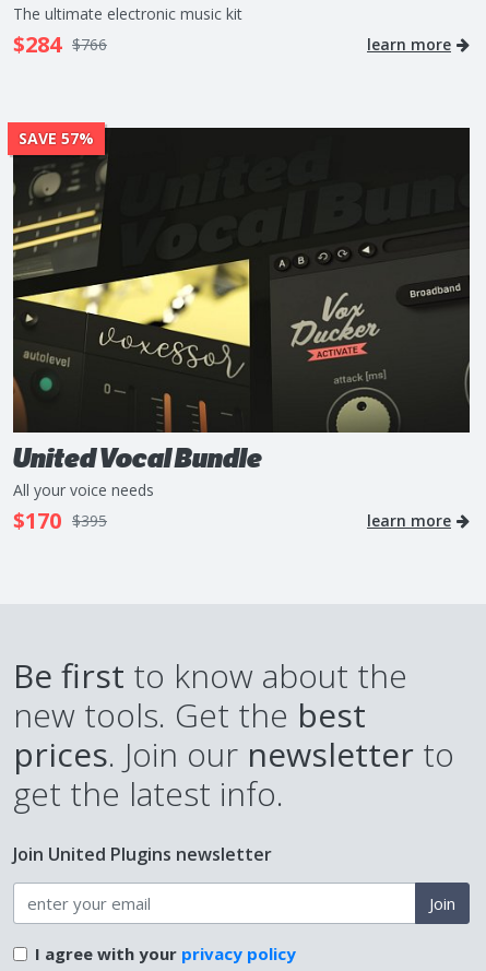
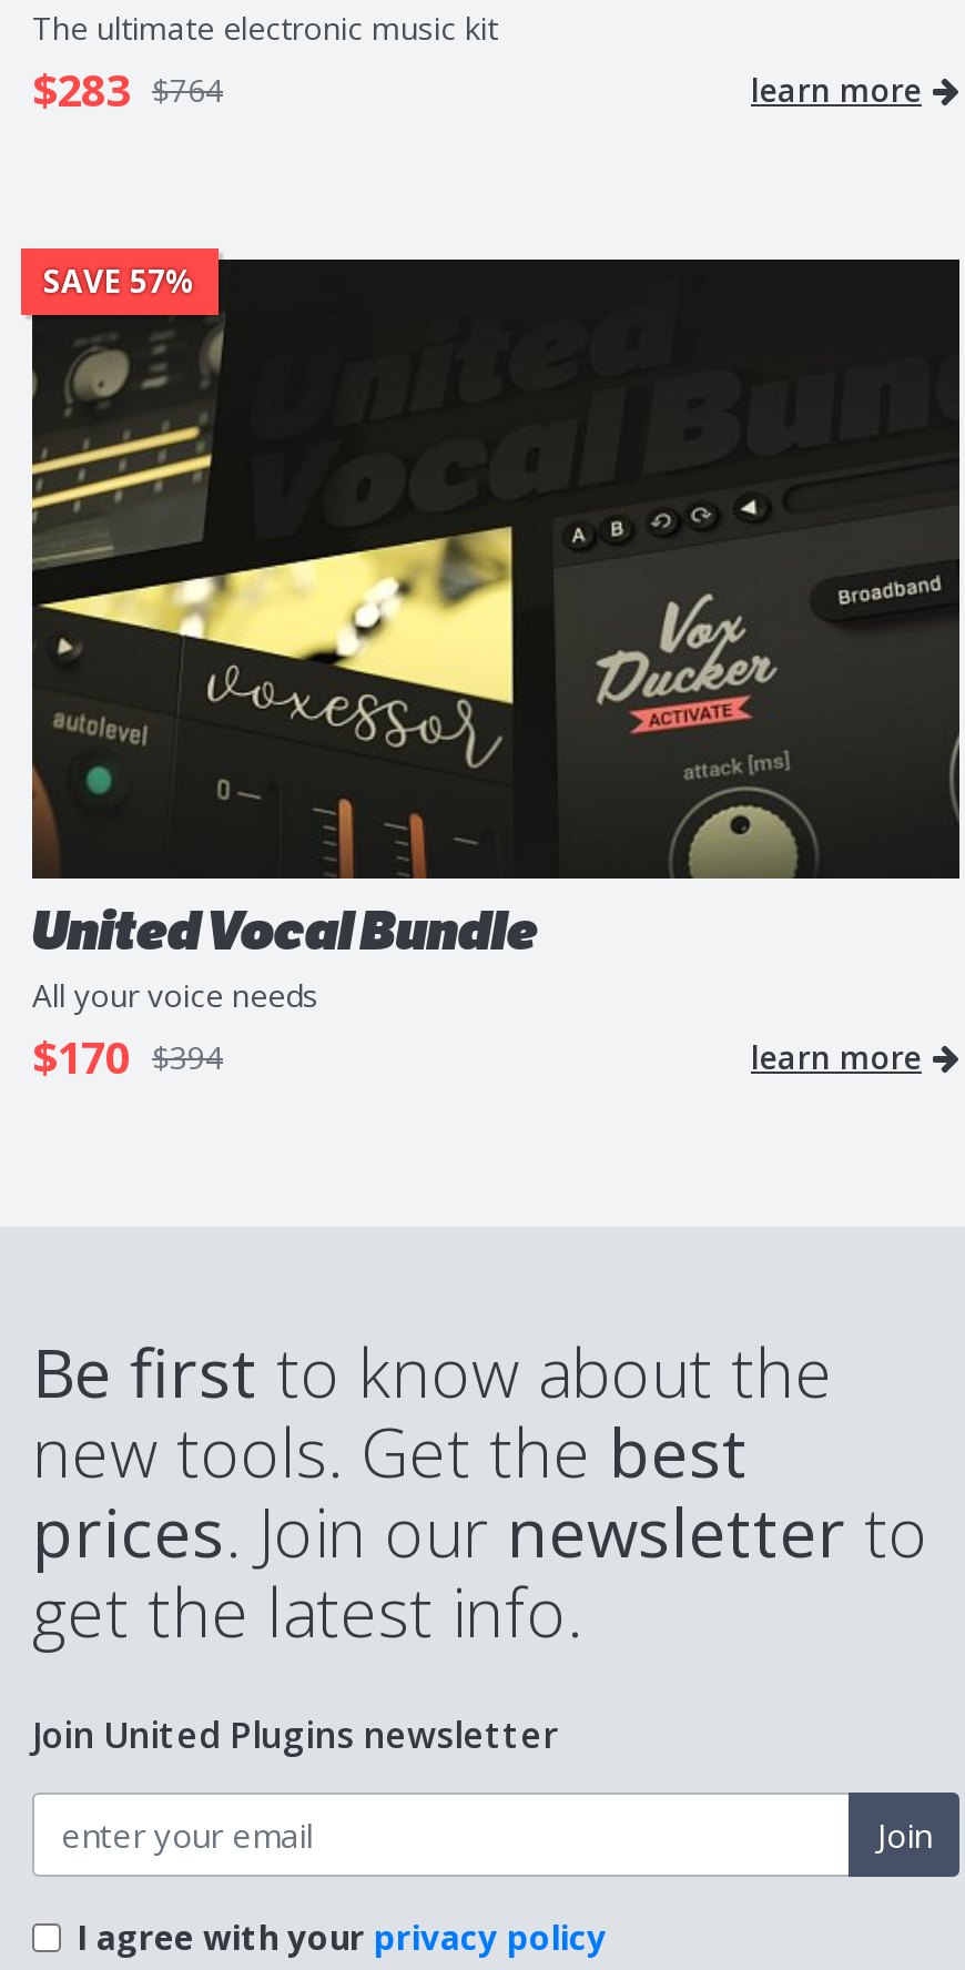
[13,29,107,59] $284 $766 -> [32,60,223,120] $283 $764
[13,505,107,535] $170 $395 -> [32,1026,223,1086] $170 $394

